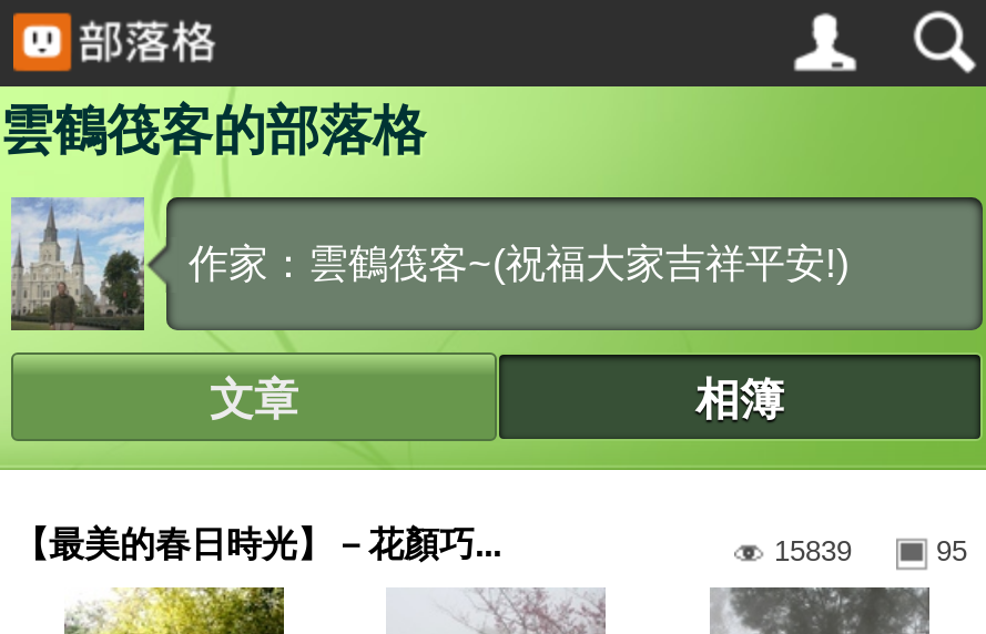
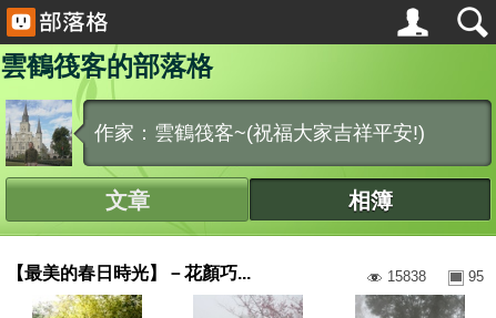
[774,534,852,567] 15839 -> [387,268,426,285] 15838

